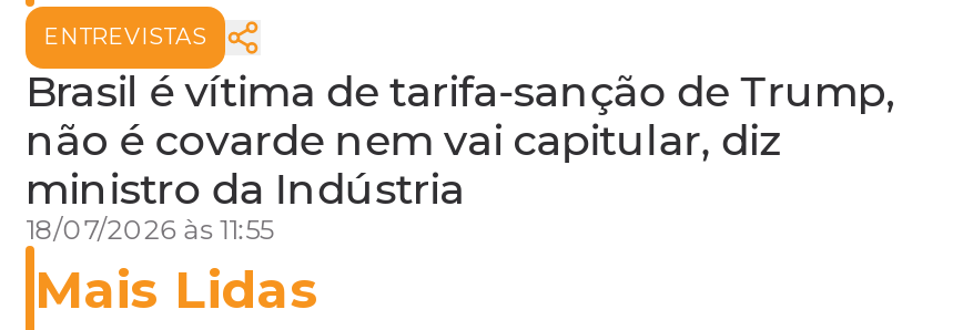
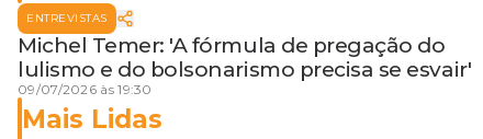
[26,68,895,247] Brasil é vítima de tarifa-sanção de Trump, | não é covarde nem vai capitular, diz | ministro da Indústria | 18/07/2026 às 11:55 -> [18,33,471,98] Michel Temer: 'A fórmula de pregação do | lulismo e do bolsonarismo precisa se esvair' | 09/07/2026 às 19:30

